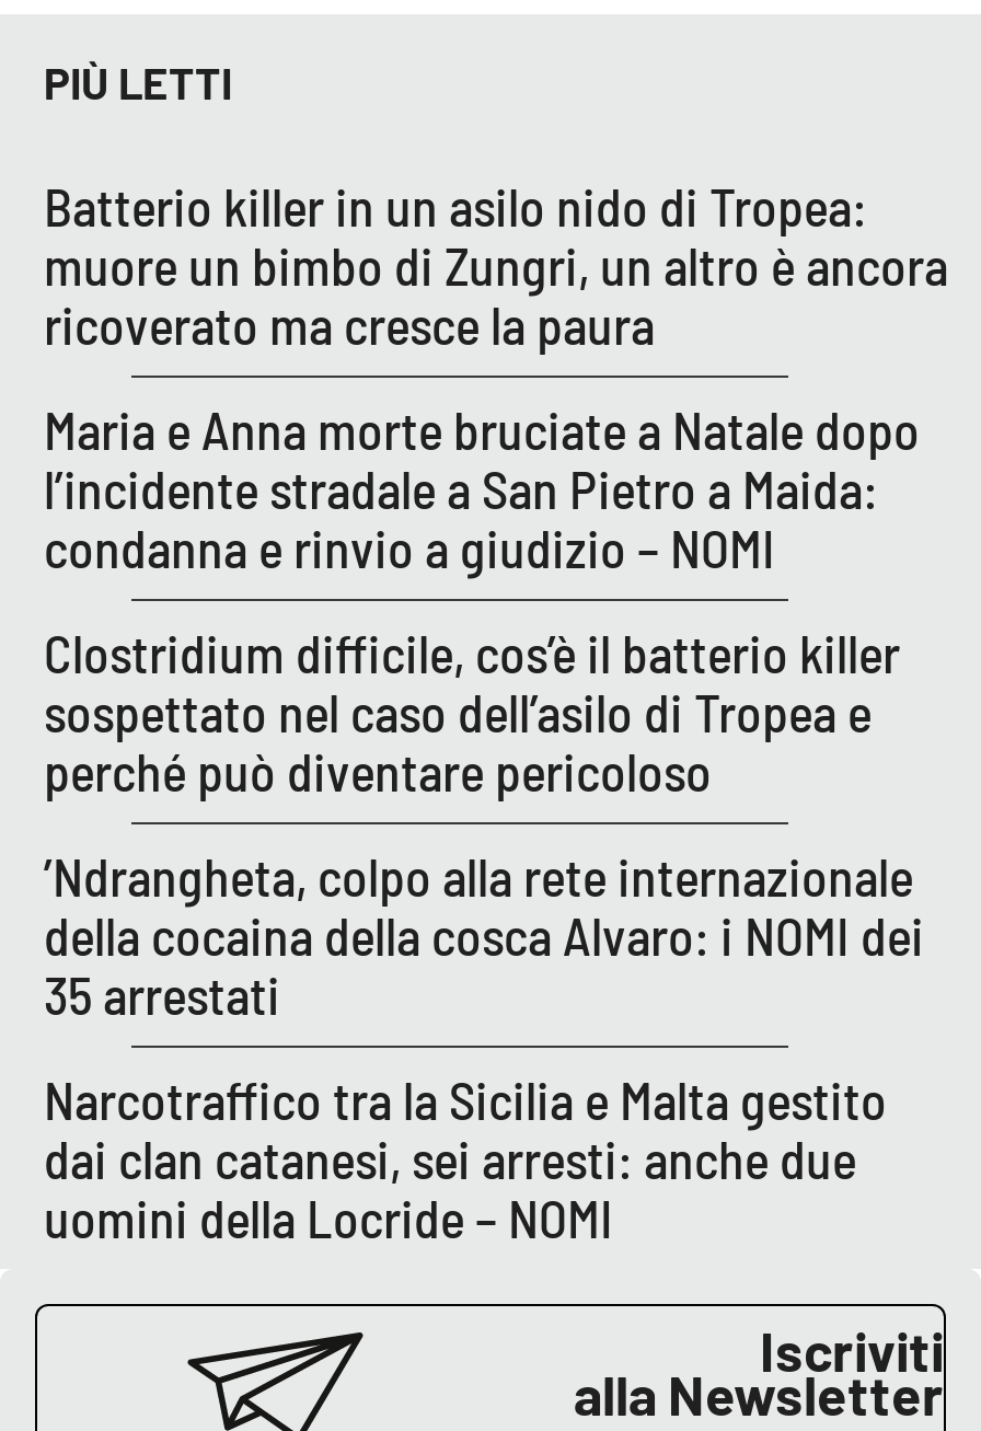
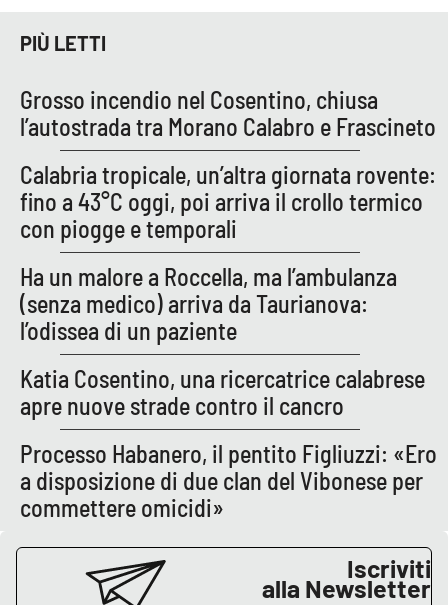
[44,173,948,355] Batterio killer in un asilo nido di Tropea: | muore un bimbo di Zungri, un altro è ancora | ricoverato ma cresce la paura -> [20,85,436,141] Grosso incendio nel Cosentino, chiusa | l’autostrada tra Morano Calabro e Frascineto
[44,397,920,578] Maria e Anna morte bruciate a Natale dopo | l’incidente stradale a San Pietro a Maida: | condanna e rinvio a giudizio – NOMI -> [20,160,436,243] Calabria tropicale, un’altra giornata rovente: | fino a 43°C oggi, poi arriva il crollo termico | con piogge e temporali
[44,620,900,802] Clostridium difficile, cos’è il batterio killer | sospettato nel caso dell’asilo di Tropea e | perché può diventare pericoloso -> [20,262,397,345] Ha un malore a Roccella, ma l’ambulanza | (senza medico) arriva da Taurianova: | l’odissea di un paziente
[44,843,924,1025] ’Ndrangheta, colpo alla rete internazionale | della cocaina della cosca Alvaro: i NOMI dei | 35 arrestati -> [20,364,425,420] Katia Cosentino, una ricercatrice calabrese | apre nuove strade contro il cancro
[44,1067,887,1248] Narcotraffico tra la Sicilia e Malta gestito | dai clan catanesi, sei arresti: anche due | uomini della Locride – NOMI -> [20,439,437,522] Processo Habanero, il pentito Figliuzzi: «Ero | a disposizione di due clan del Vibonese per | commettere omicidi»

